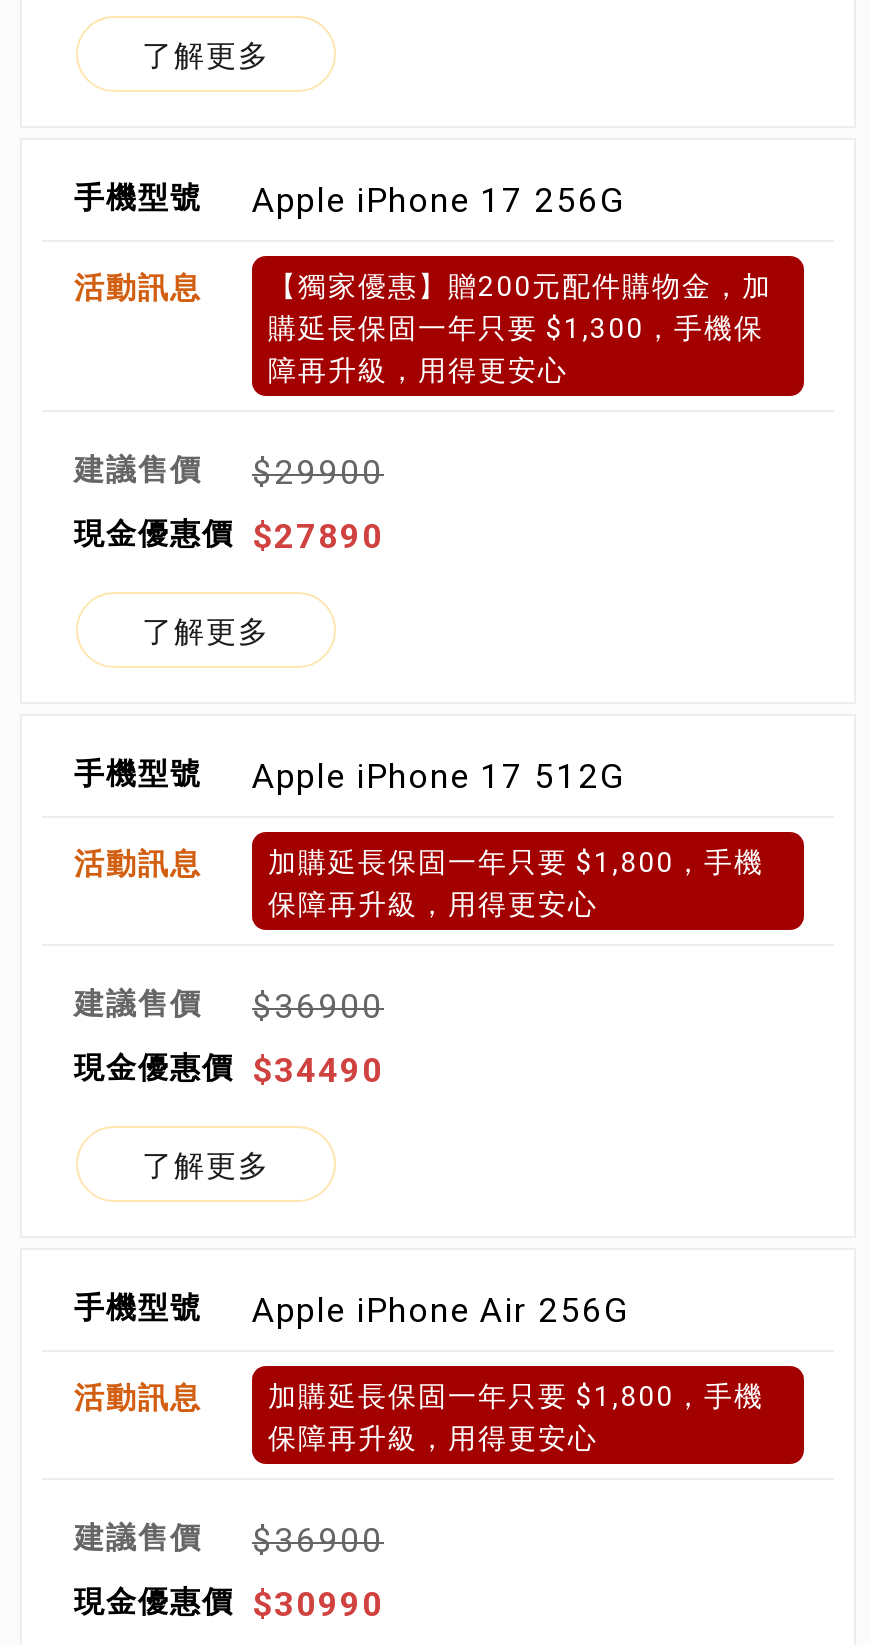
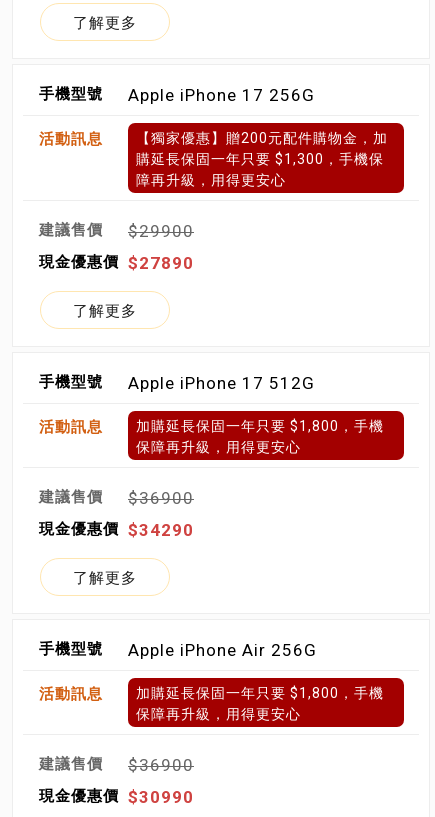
[252,1050,384,1090] $34490 -> [128,520,194,540] $34290

